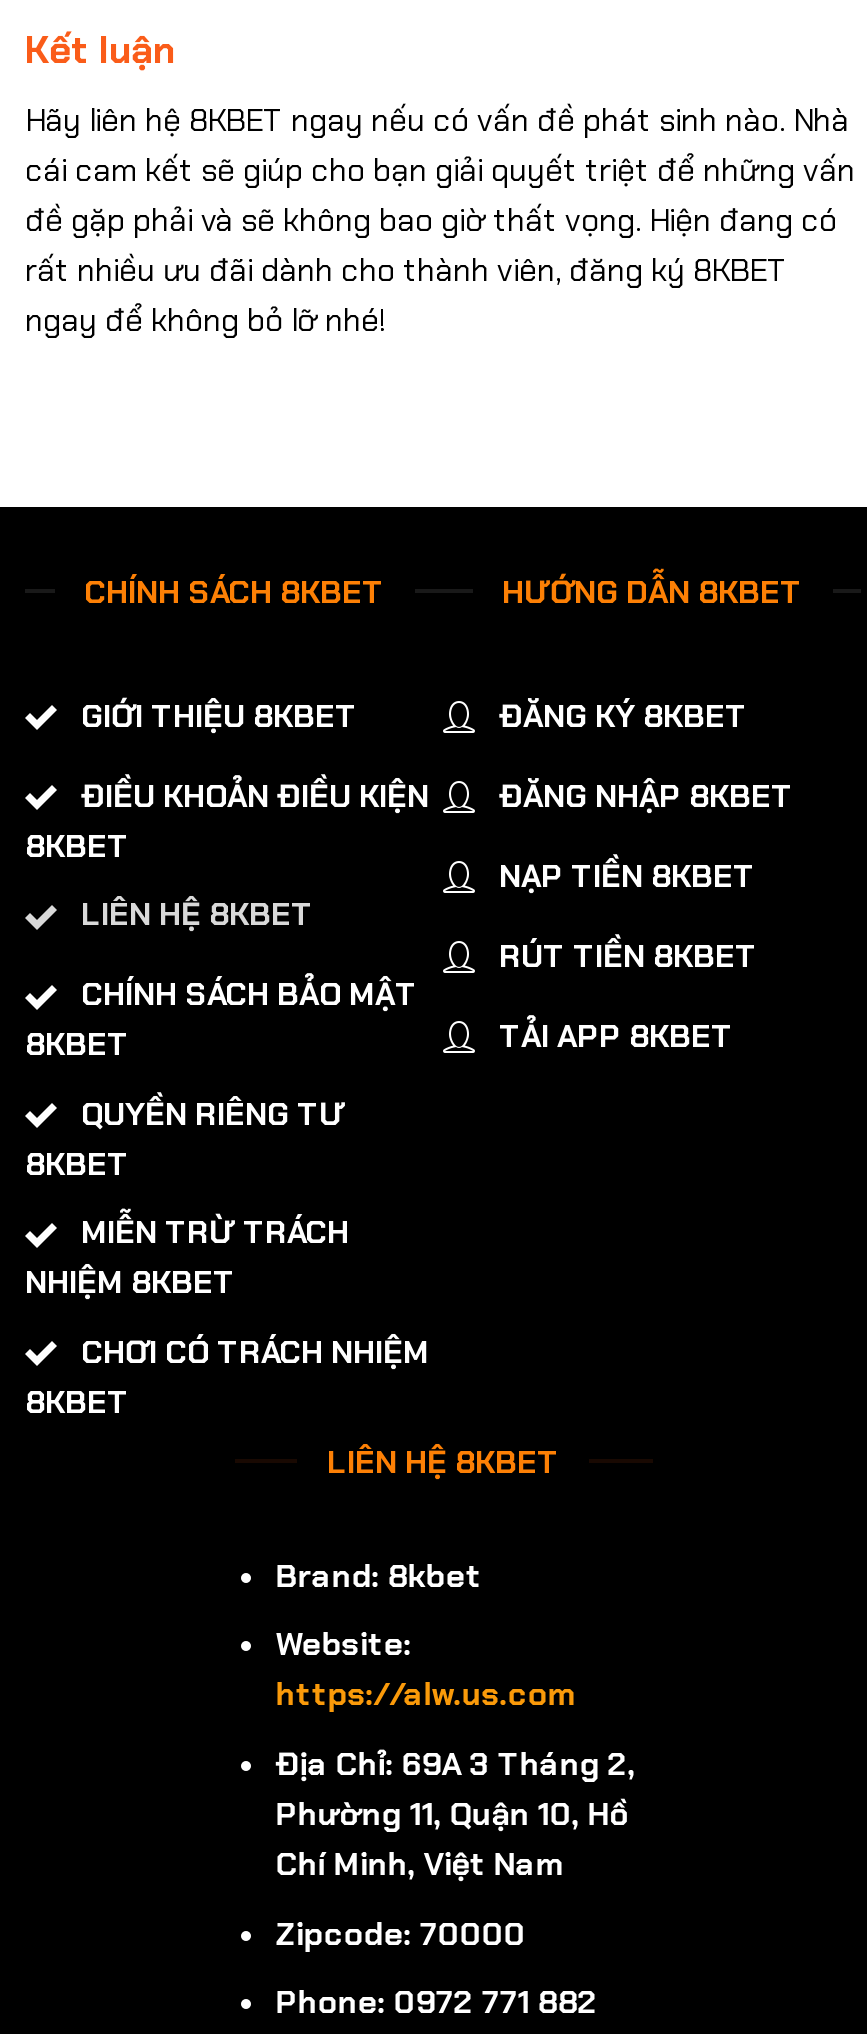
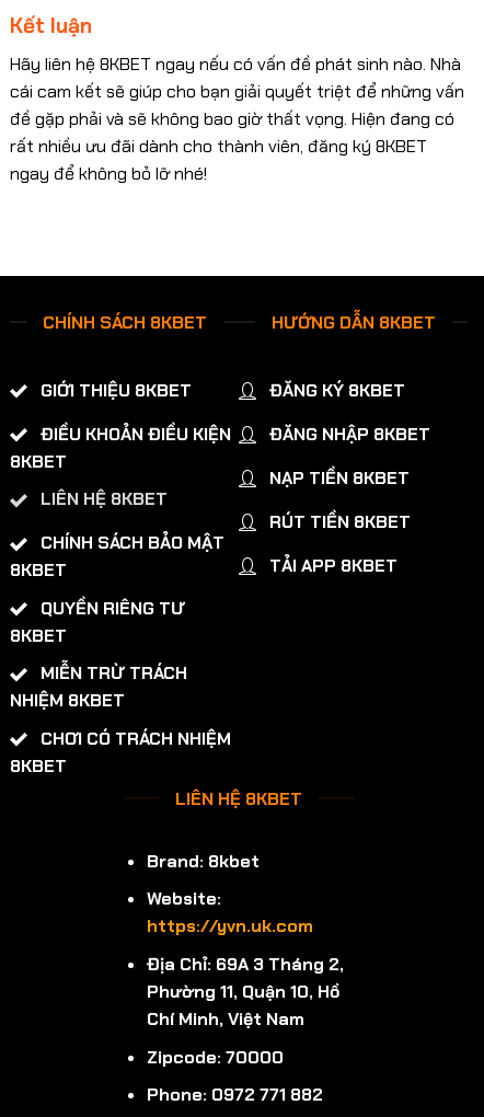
[276,1674,576,1716] https://alw.us.com -> [147,915,314,938] https://yvn.uk.com

